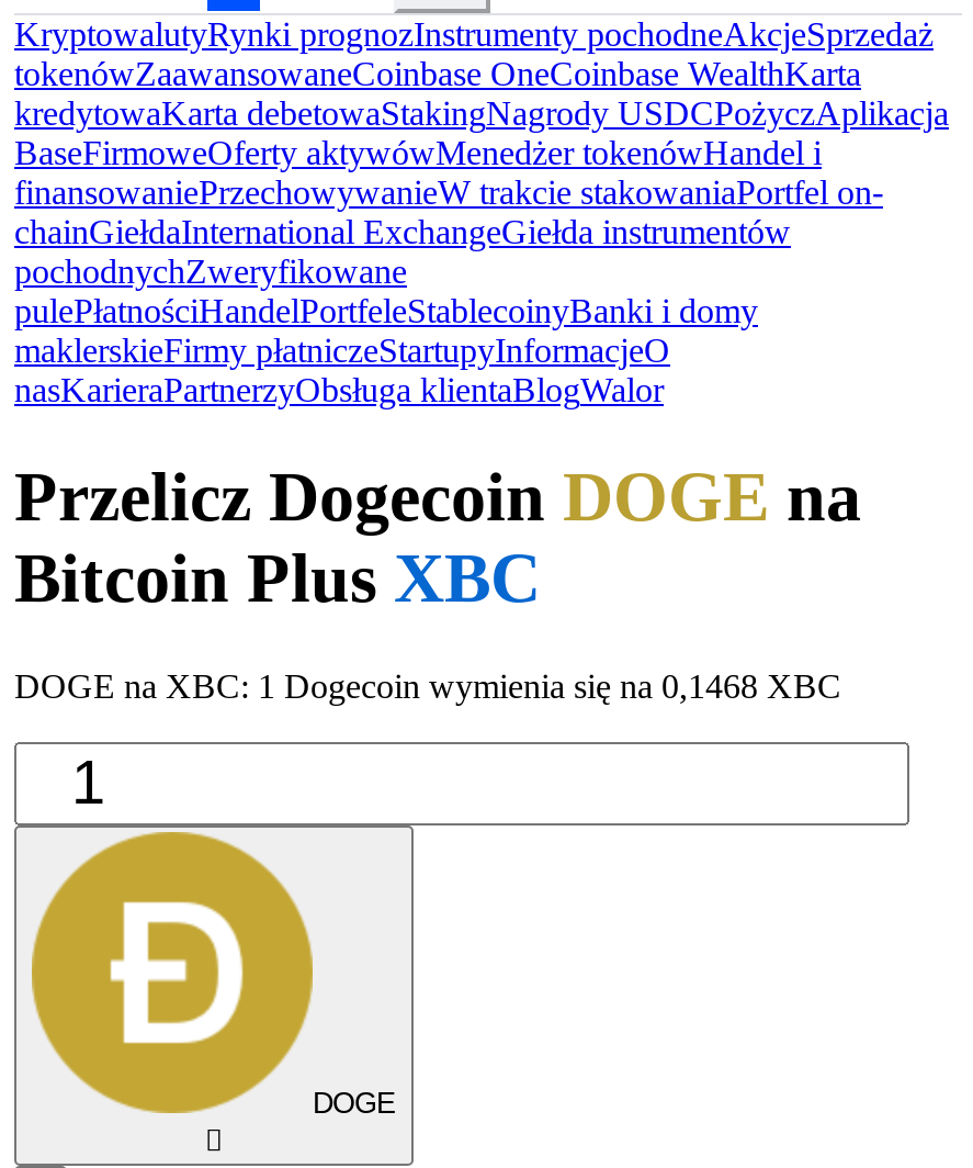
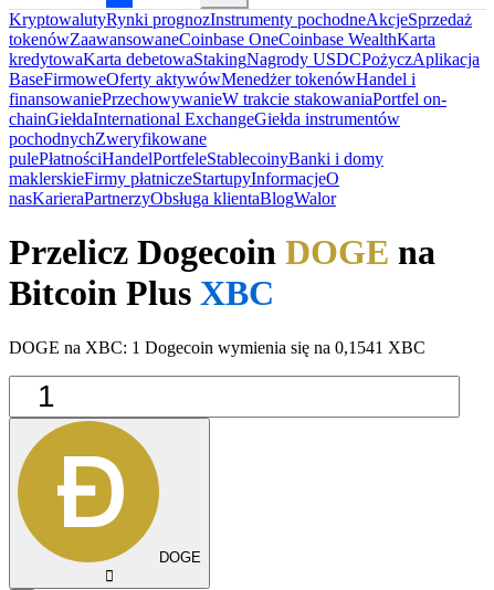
[14,667,841,705] DOGE na XBC: 1 Dogecoin wymienia się na 0,1468 XBC -> [9,338,425,357] DOGE na XBC: 1 Dogecoin wymienia się na 0,1541 XBC

